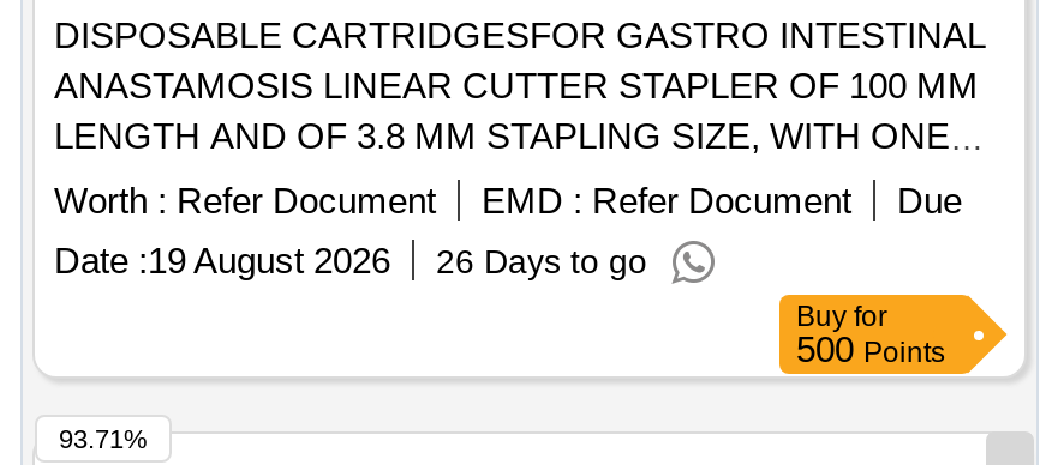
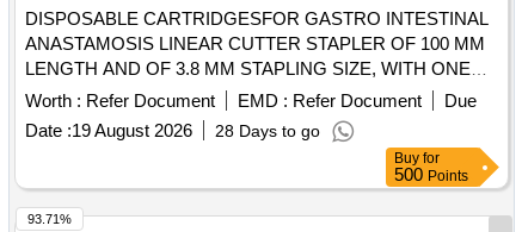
[54,240,647,281] Date : 19 August 2026 26 Days to go -> [25,120,320,141] Date : 19 August 2026 28 Days to go

